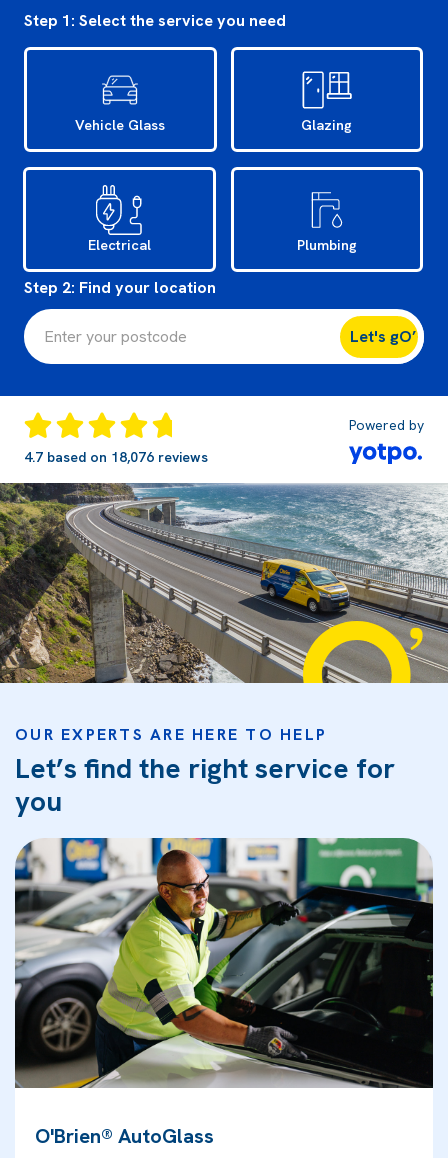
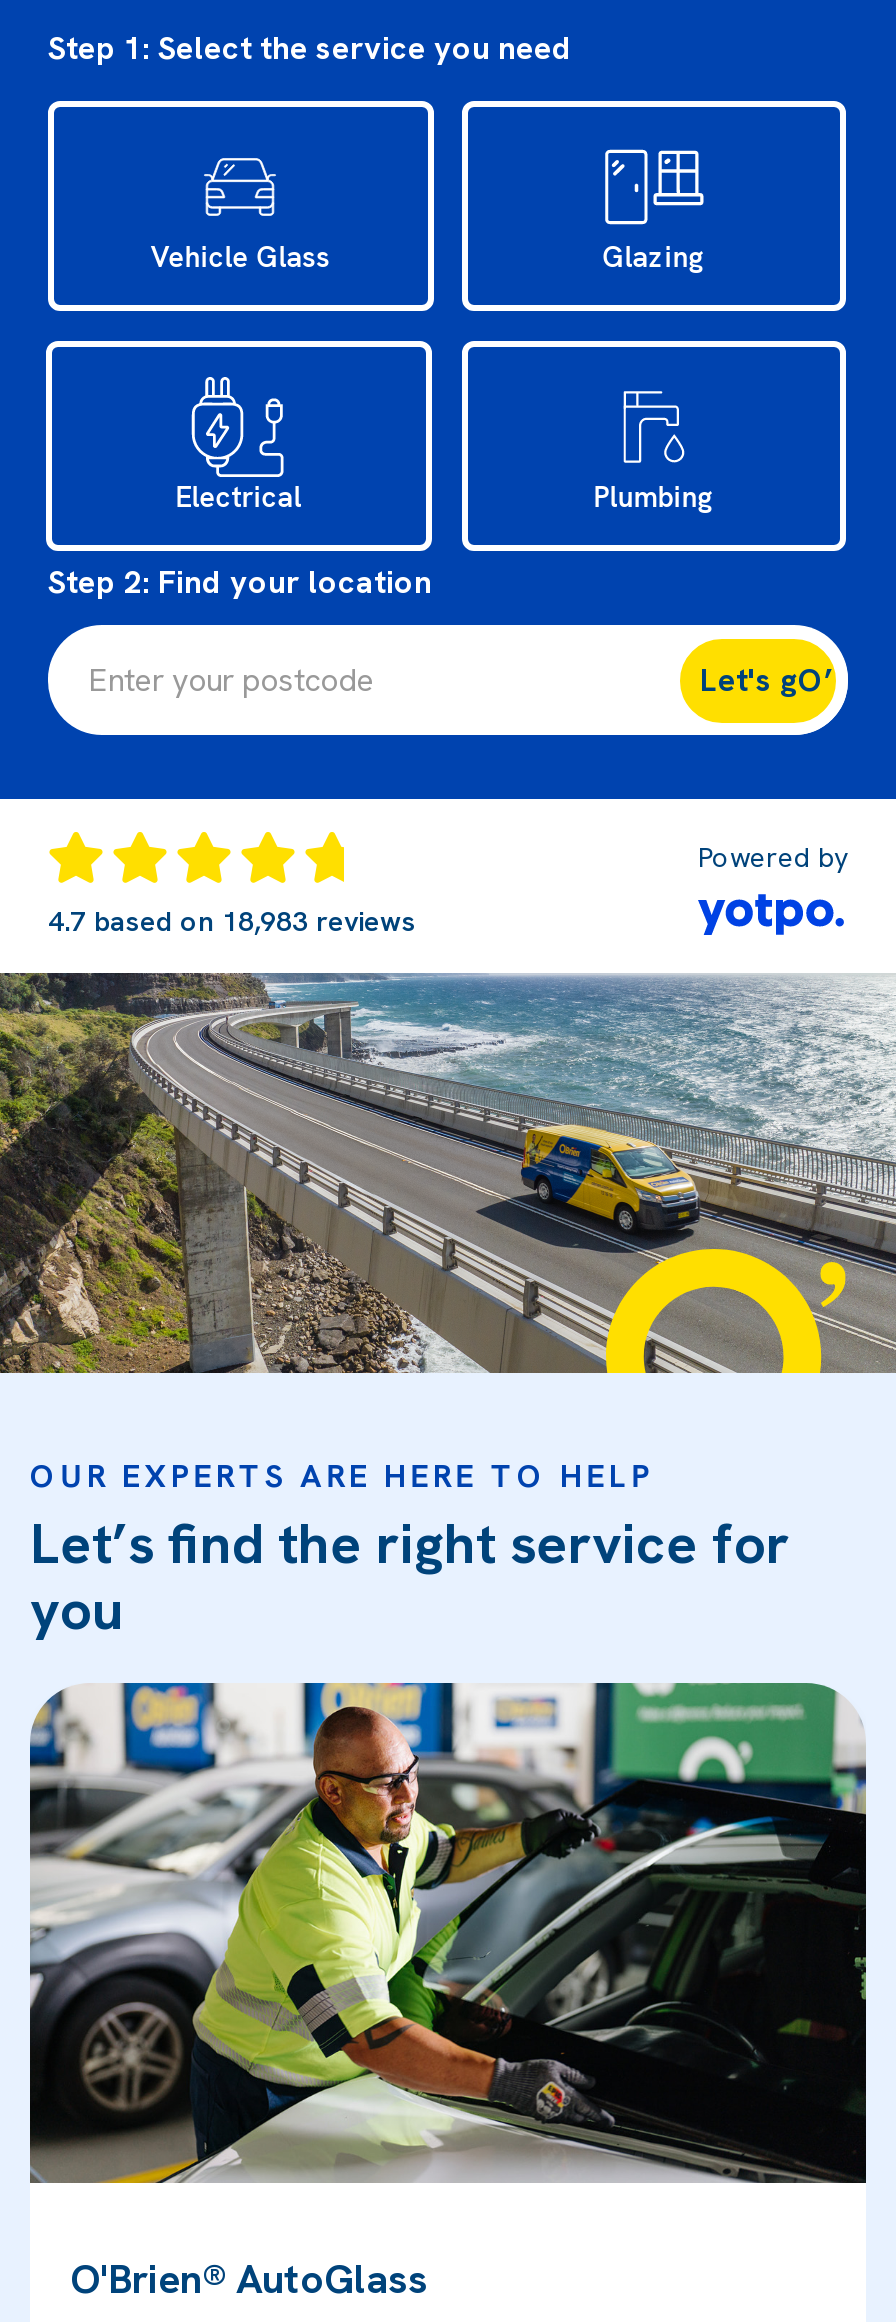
[24,448,208,466] 4.7 based on 18,076 reviews -> [48,903,416,939] 4.7 based on 18,983 reviews

